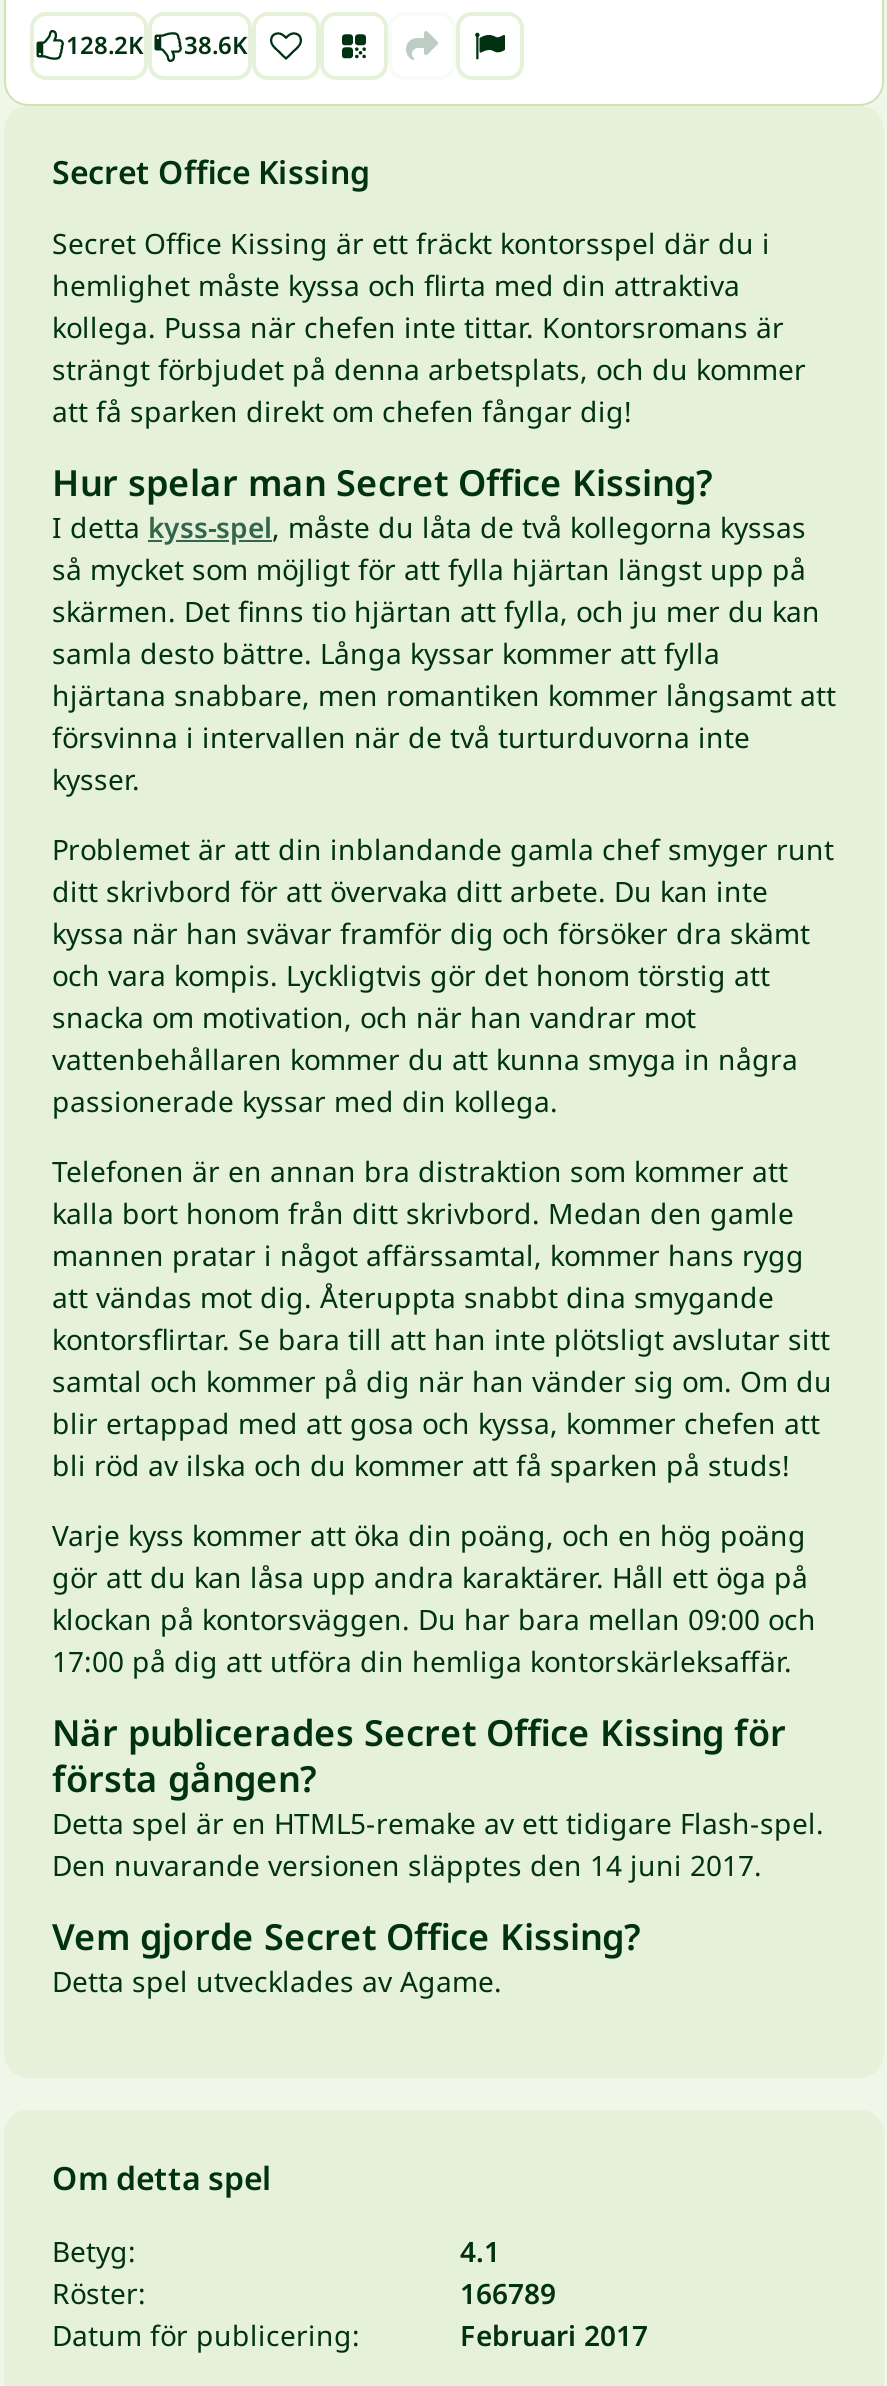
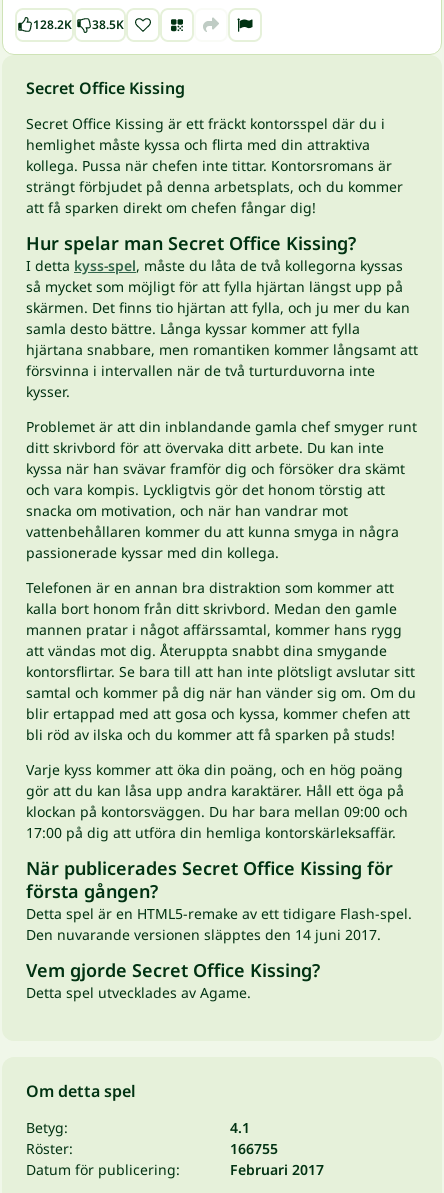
[66,28,248,62] 128.2K 38.6K -> [33,16,124,33] 128.2K 38.5K
[460,2274,556,2312] 166789 -> [230,1139,278,1158] 166755

